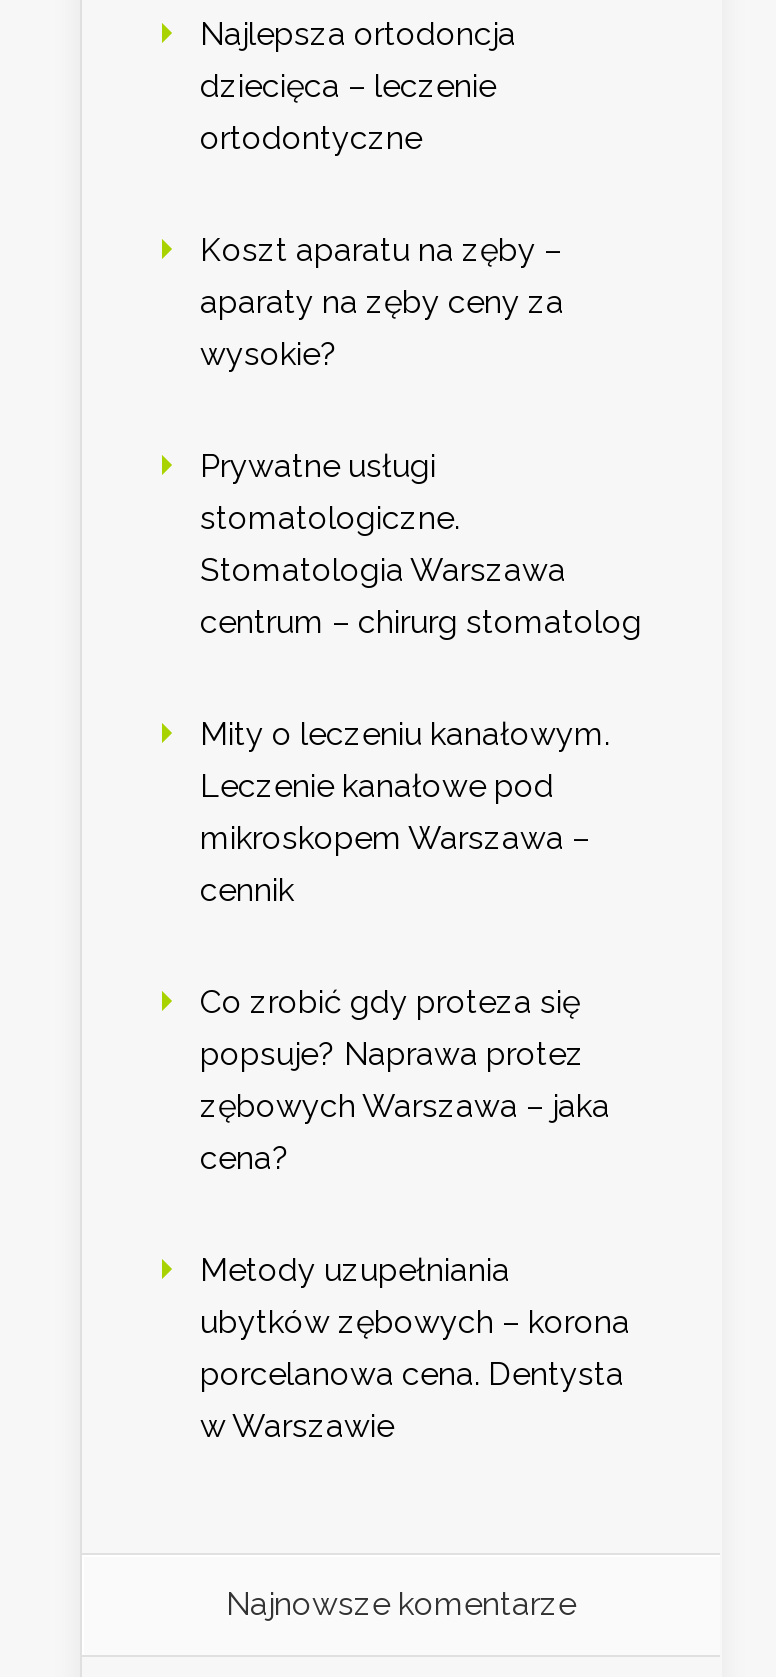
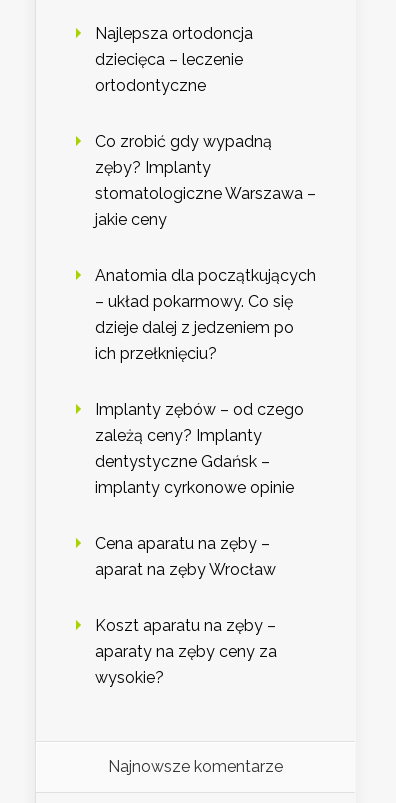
none -> [95,132,316,579] Co zrobić gdy wypadną | zęby? Implanty | stomatologiczne Warszawa – | jakie ceny | Anatomia dla początkujących | – układ pokarmowy. Co się | dzieje dalej z jedzeniem po | ich przełknięciu? | Implanty zębów – od czego | zależą ceny? Implanty | dentystyczne Gdańsk – | implanty cyrkonowe opinie | Cena aparatu na zęby – | aparat na zęby Wrocław
moved [200,231,564,373] -> [95,616,277,687]: Koszt aparatu na zęby – | aparaty na zęby ceny za | wysokie?
[200,447,642,1445] Prywatne usługi | stomatologiczne. | Stomatologia Warszawa | centrum – chirurg stomatolog | Mity o leczeniu kanałowym. | Leczenie kanałowe pod | mikroskopem Warszawa – | cennik | Co zrobić gdy proteza się | popsuje? Naprawa protez | zębowych Warszawa – jaka | cena? | Metody uzupełniania | ubytków zębowych – korona | porcelanowa cena. Dentysta | w Warszawie -> none

